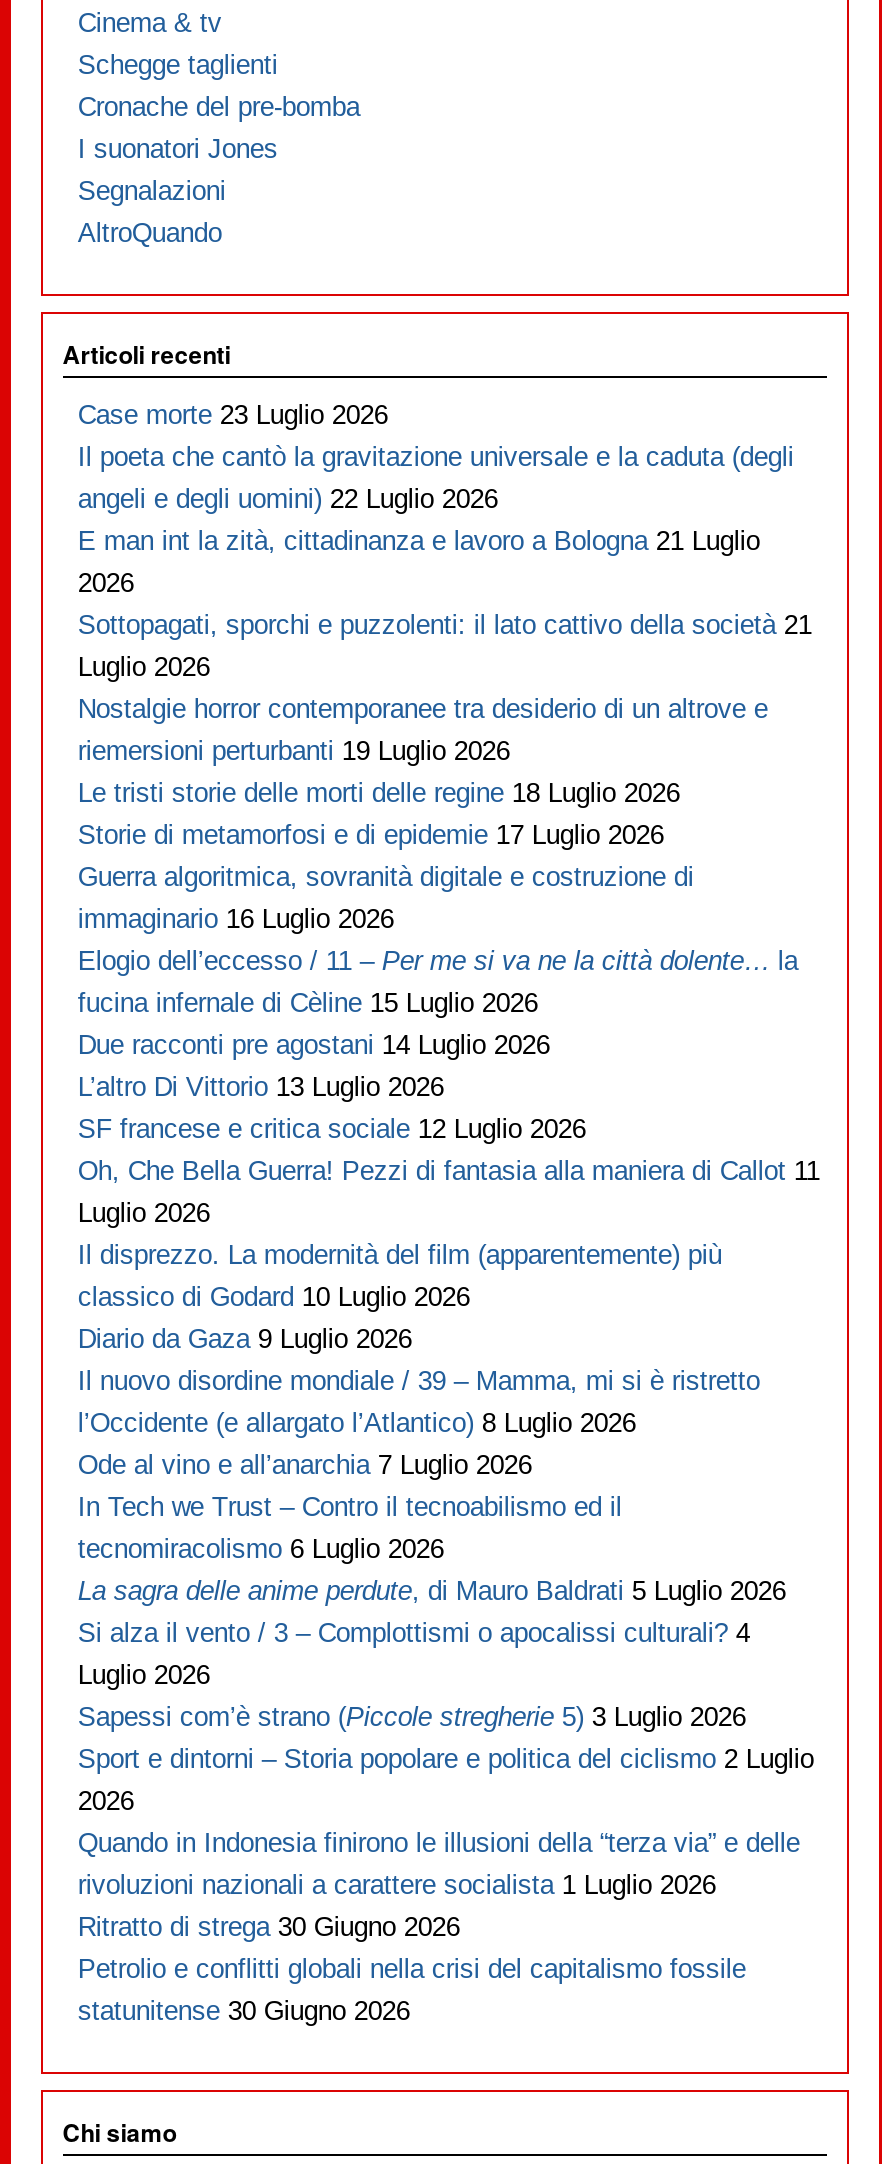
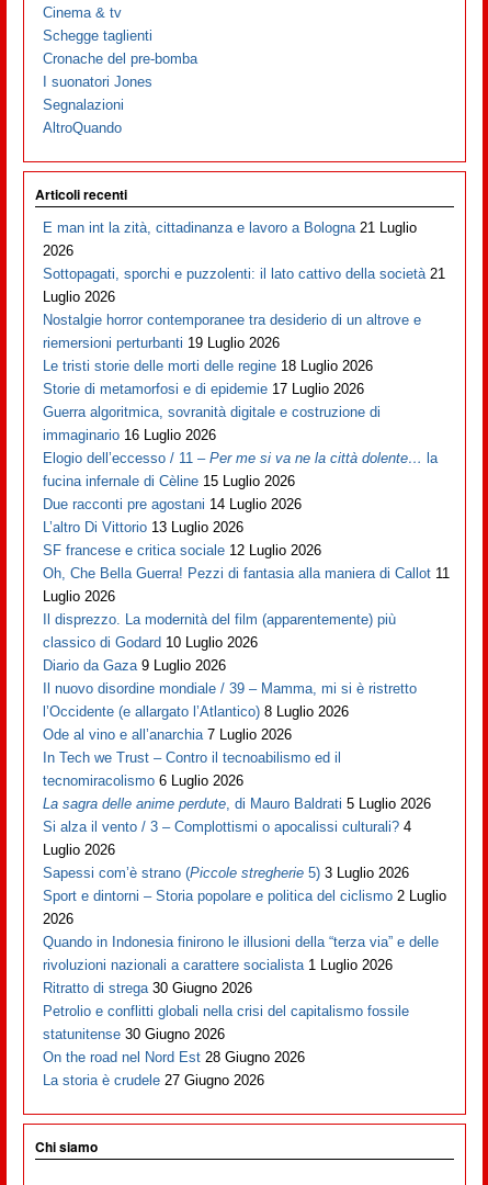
[78,399,794,513] Case morte 23 Luglio 2026 | Il poeta che cantò la gravitazione universale e la caduta (degli | angeli e degli uomini) 22 Luglio 2026 -> none
moved [78,525,820,2025] -> [43,219,450,1042]: E man int la zità, cittadinanza e lavoro a Bologna 21 Luglio | 2026 | Sottopagati, sporchi e puzzolenti: il lato cattivo della società 21 | ... | Petrolio e conflitti globali nella crisi del capitalismo fossile | statunitense 30 Giugno 2026
none -> [43,1048,305,1088] On the road nel Nord Est 28 Giugno 2026 | La storia è crudele 27 Giugno 2026

